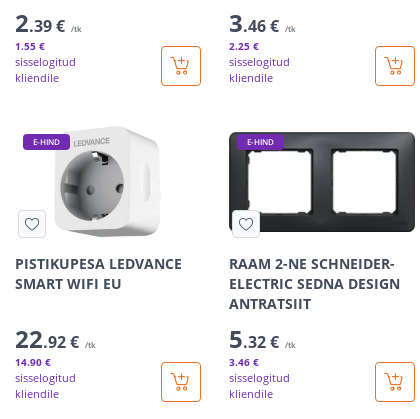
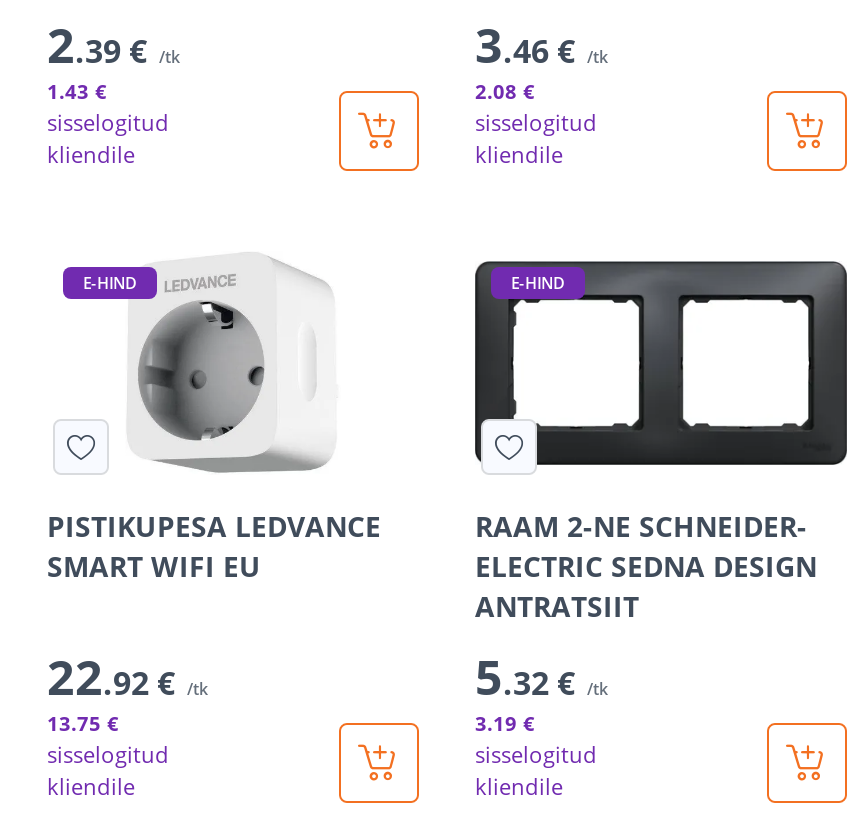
[15,39,45,53] 1.55 € -> [47,77,107,105] 1.43 €
[229,39,259,53] 2.25 € -> [475,77,535,105] 2.08 €
[15,355,51,369] 14.90 € -> [47,709,119,737] 13.75 €
[229,355,259,369] 3.46 € -> [475,709,535,737] 3.19 €

